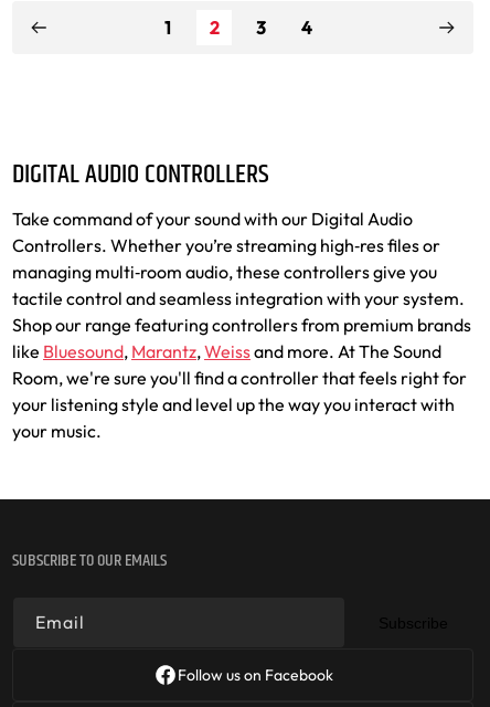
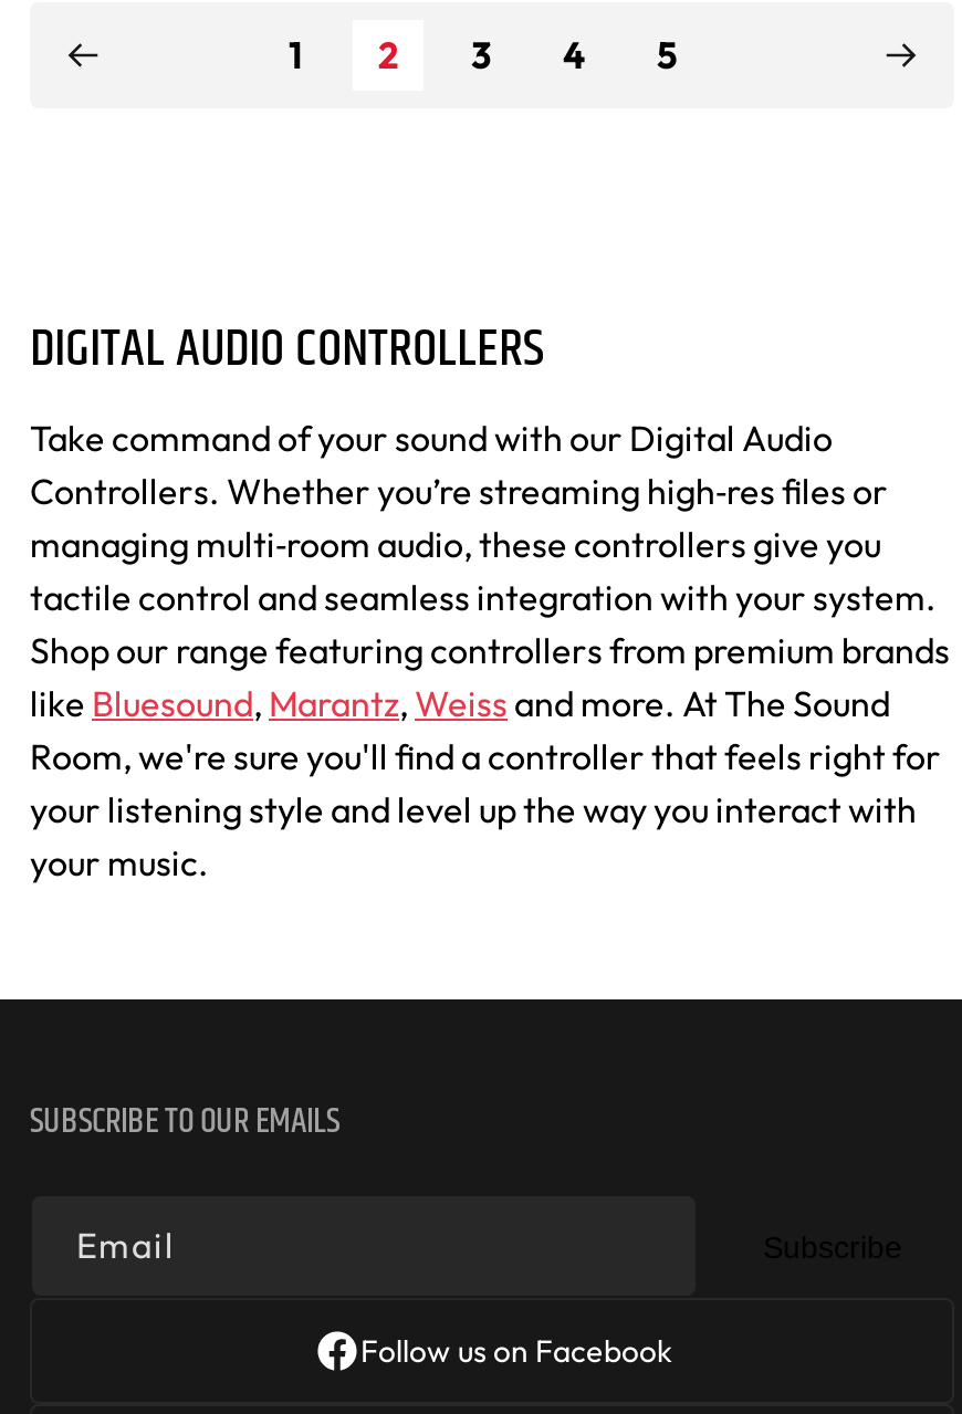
none -> [657,32,677,76] 5

